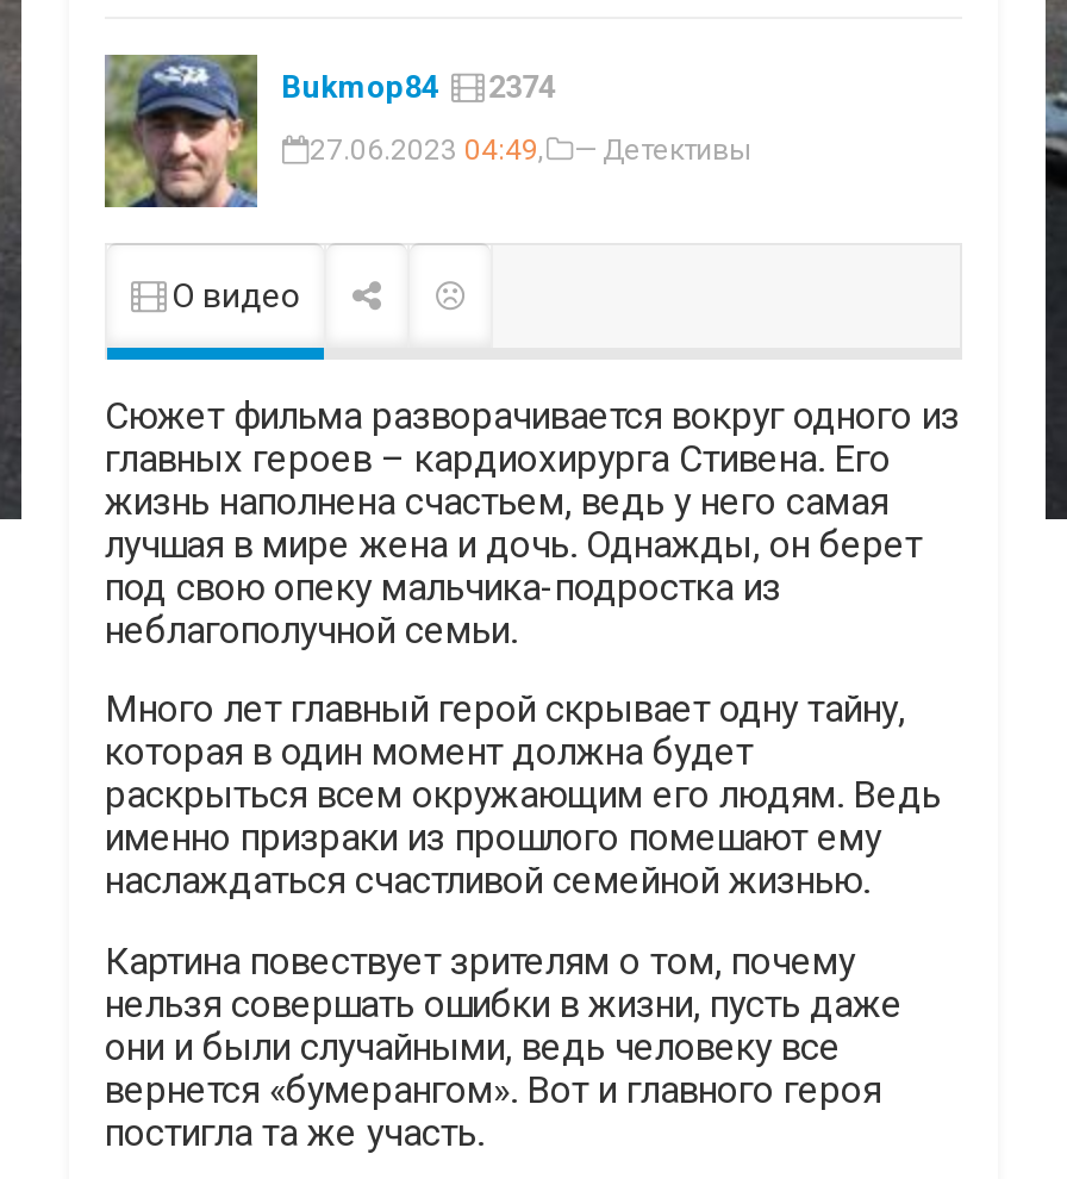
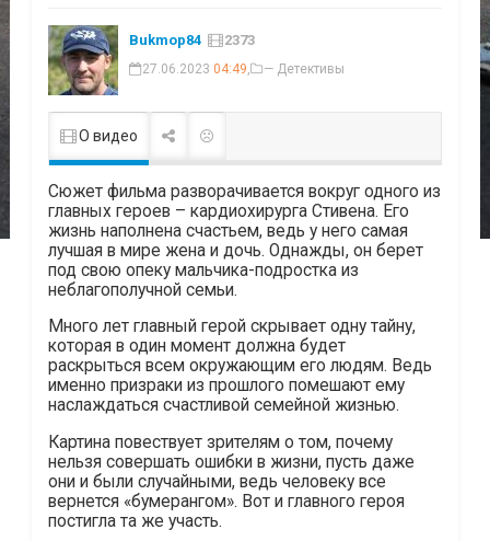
[281,70,555,105] Bukmop84 2374 -> [129,32,255,48] Bukmop84 2373

